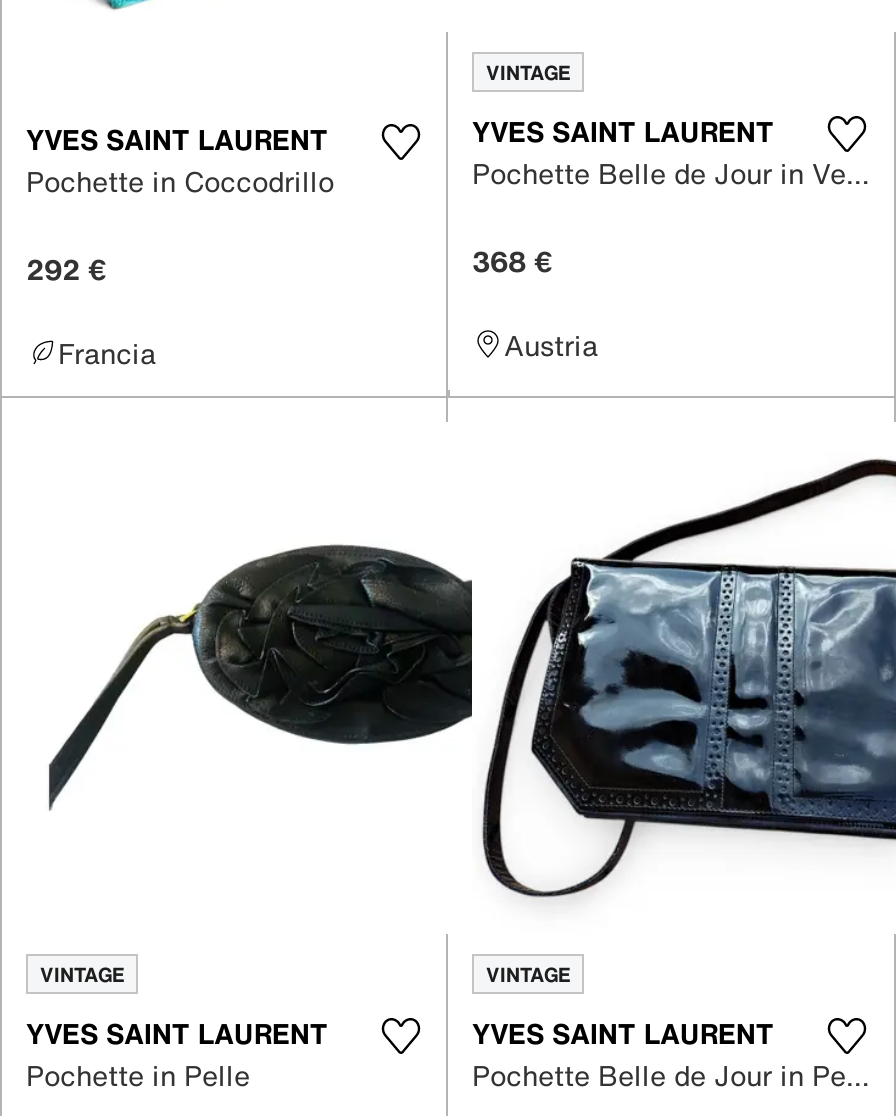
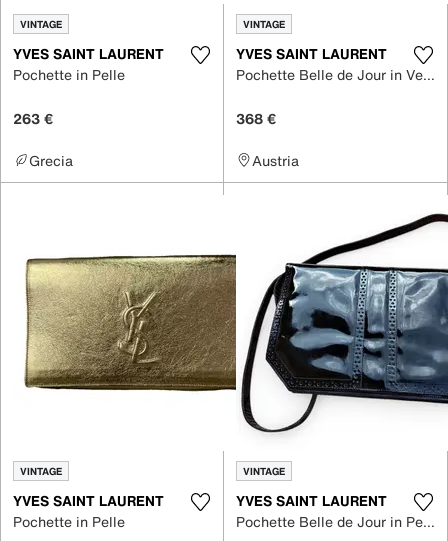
none -> [20,17,62,32] VINTAGE
[26,160,334,202] Pochette in Coccodrillo -> [13,64,125,85] Pochette in Pelle
[26,247,106,289] 292 € -> [13,108,53,129] 263 €
[58,331,156,373] Francia -> [29,150,73,171] Grecia
[48,540,474,808] [image] -> [24,253,237,393] [image]

